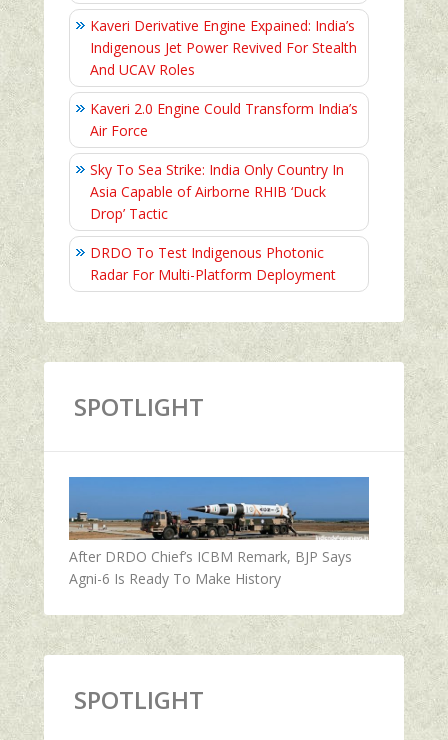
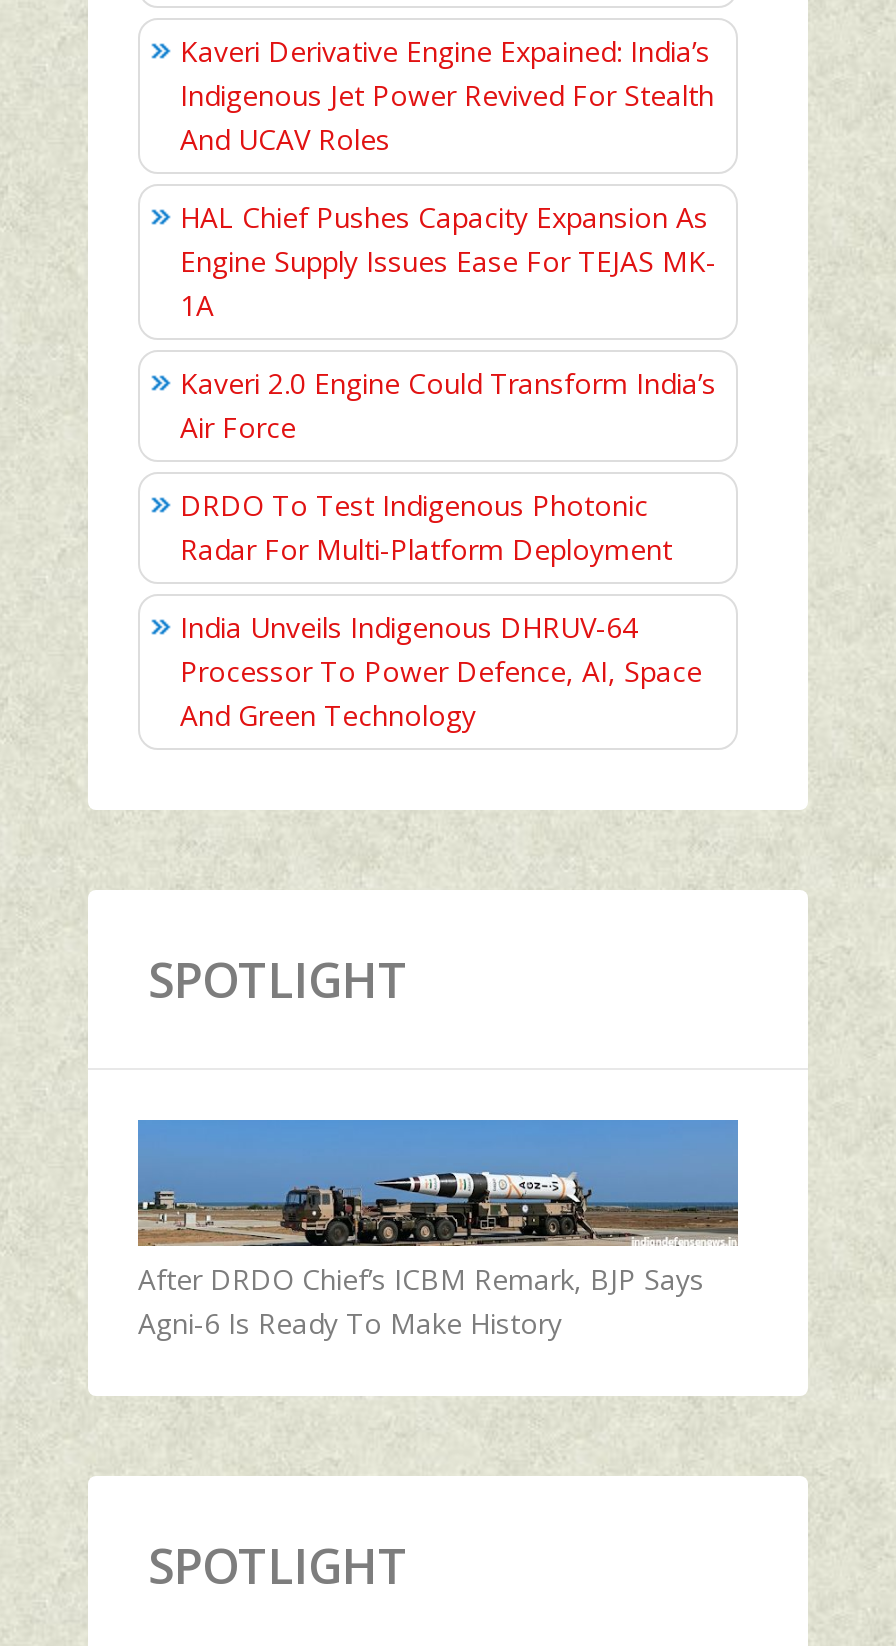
none -> [180,198,716,324] HAL Chief Pushes Capacity Expansion As | Engine Supply Issues Ease For TEJAS MK- | 1A
[90,160,344,223] Sky To Sea Strike: India Only Country In | Asia Capable of Airborne RHIB ‘Duck | Drop’ Tactic -> none
none -> [180,608,702,734] India Unveils Indigenous DHRUV-64 | Processor To Power Defence, AI, Space | And Green Technology

